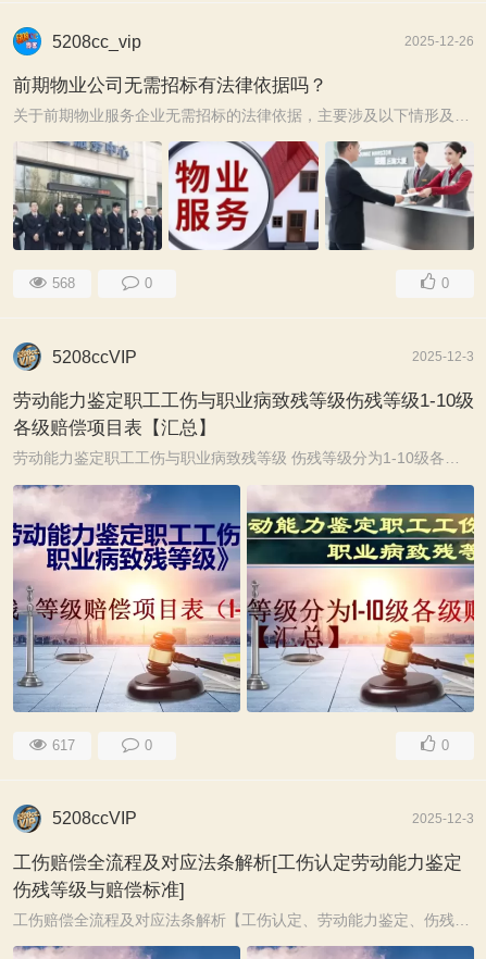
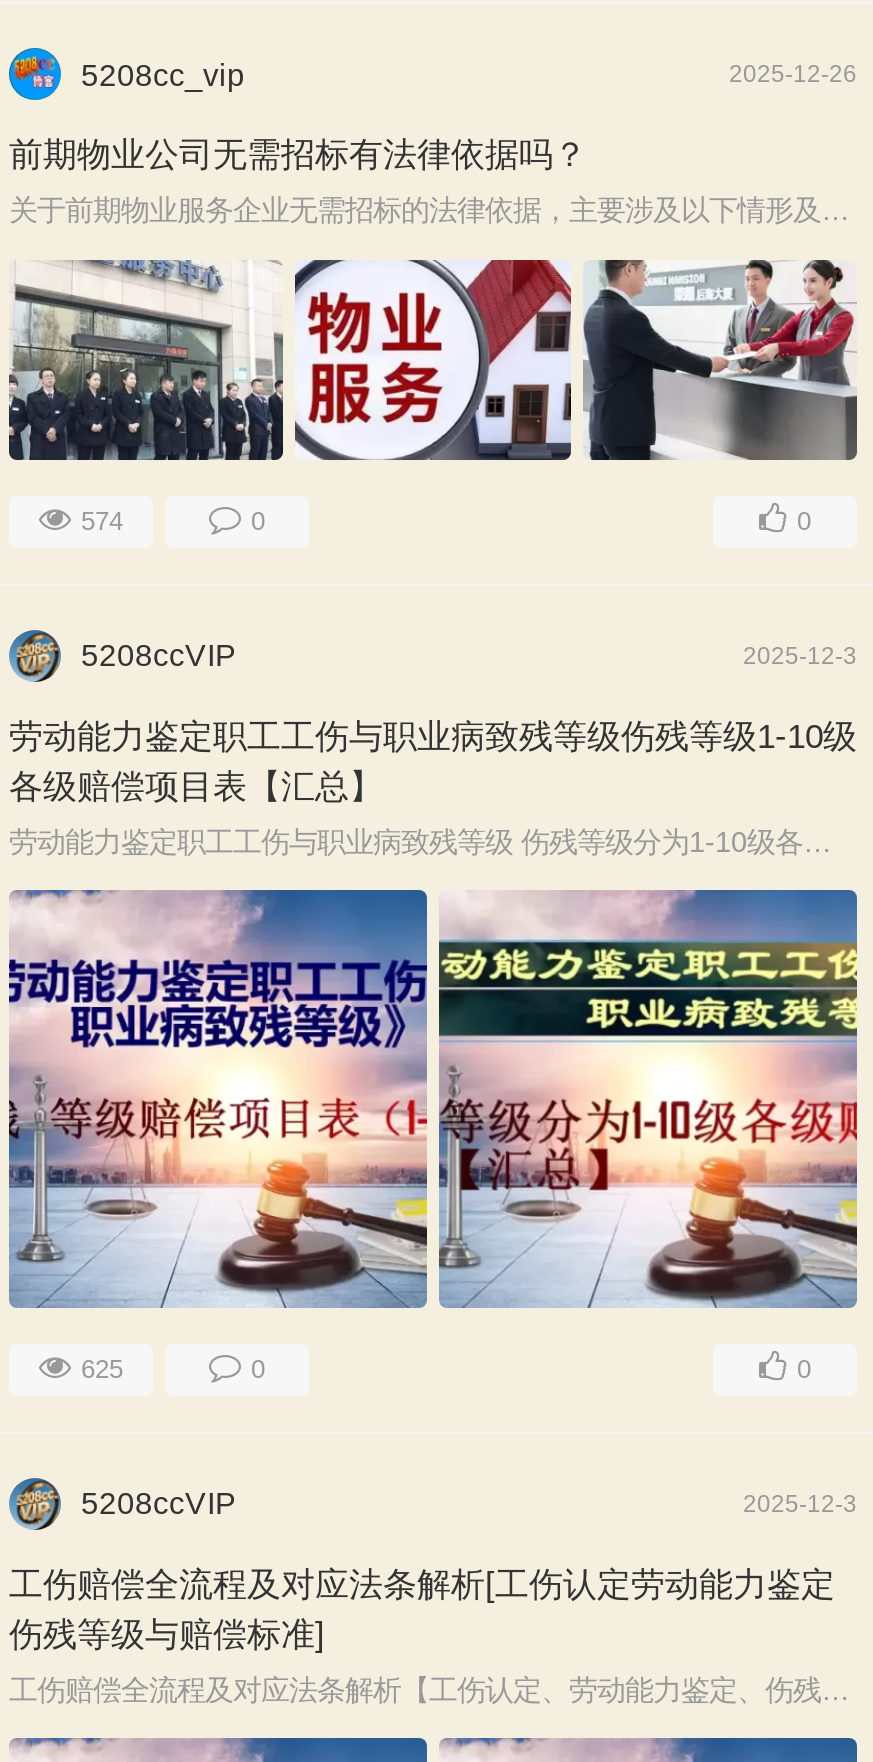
[52,275,75,292] 568 -> [81,505,123,535] 574
[52,737,75,753] 617 -> [81,1353,123,1383] 625

